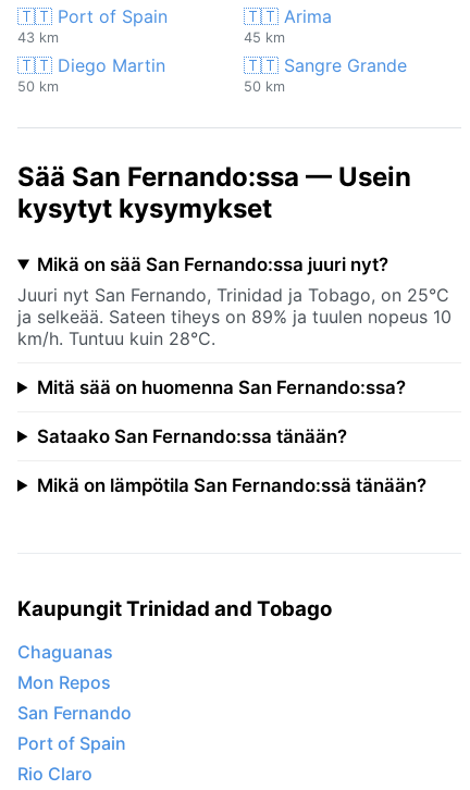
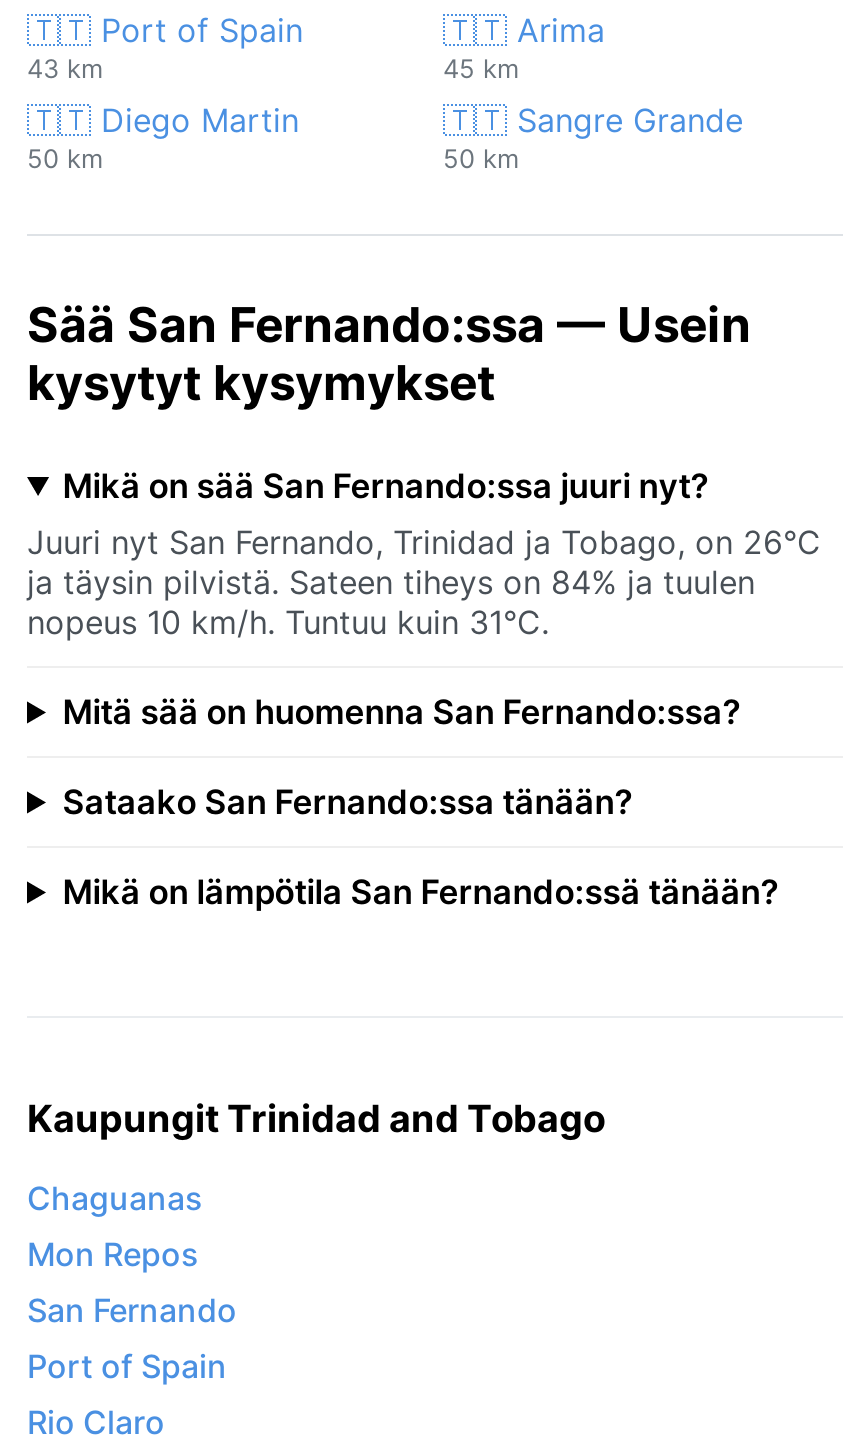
[17,284,452,349] Juuri nyt San Fernando, Trinidad ja Tobago, on 25°C | ja selkeää. Sateen tiheys on 89% ja tuulen nopeus 10 | km/h. Tuntuu kuin 28°C. -> [27,522,821,642] Juuri nyt San Fernando, Trinidad ja Tobago, on 26°C | ja täysin pilvistä. Sateen tiheys on 84% ja tuulen | nopeus 10 km/h. Tuntuu kuin 31°C.

